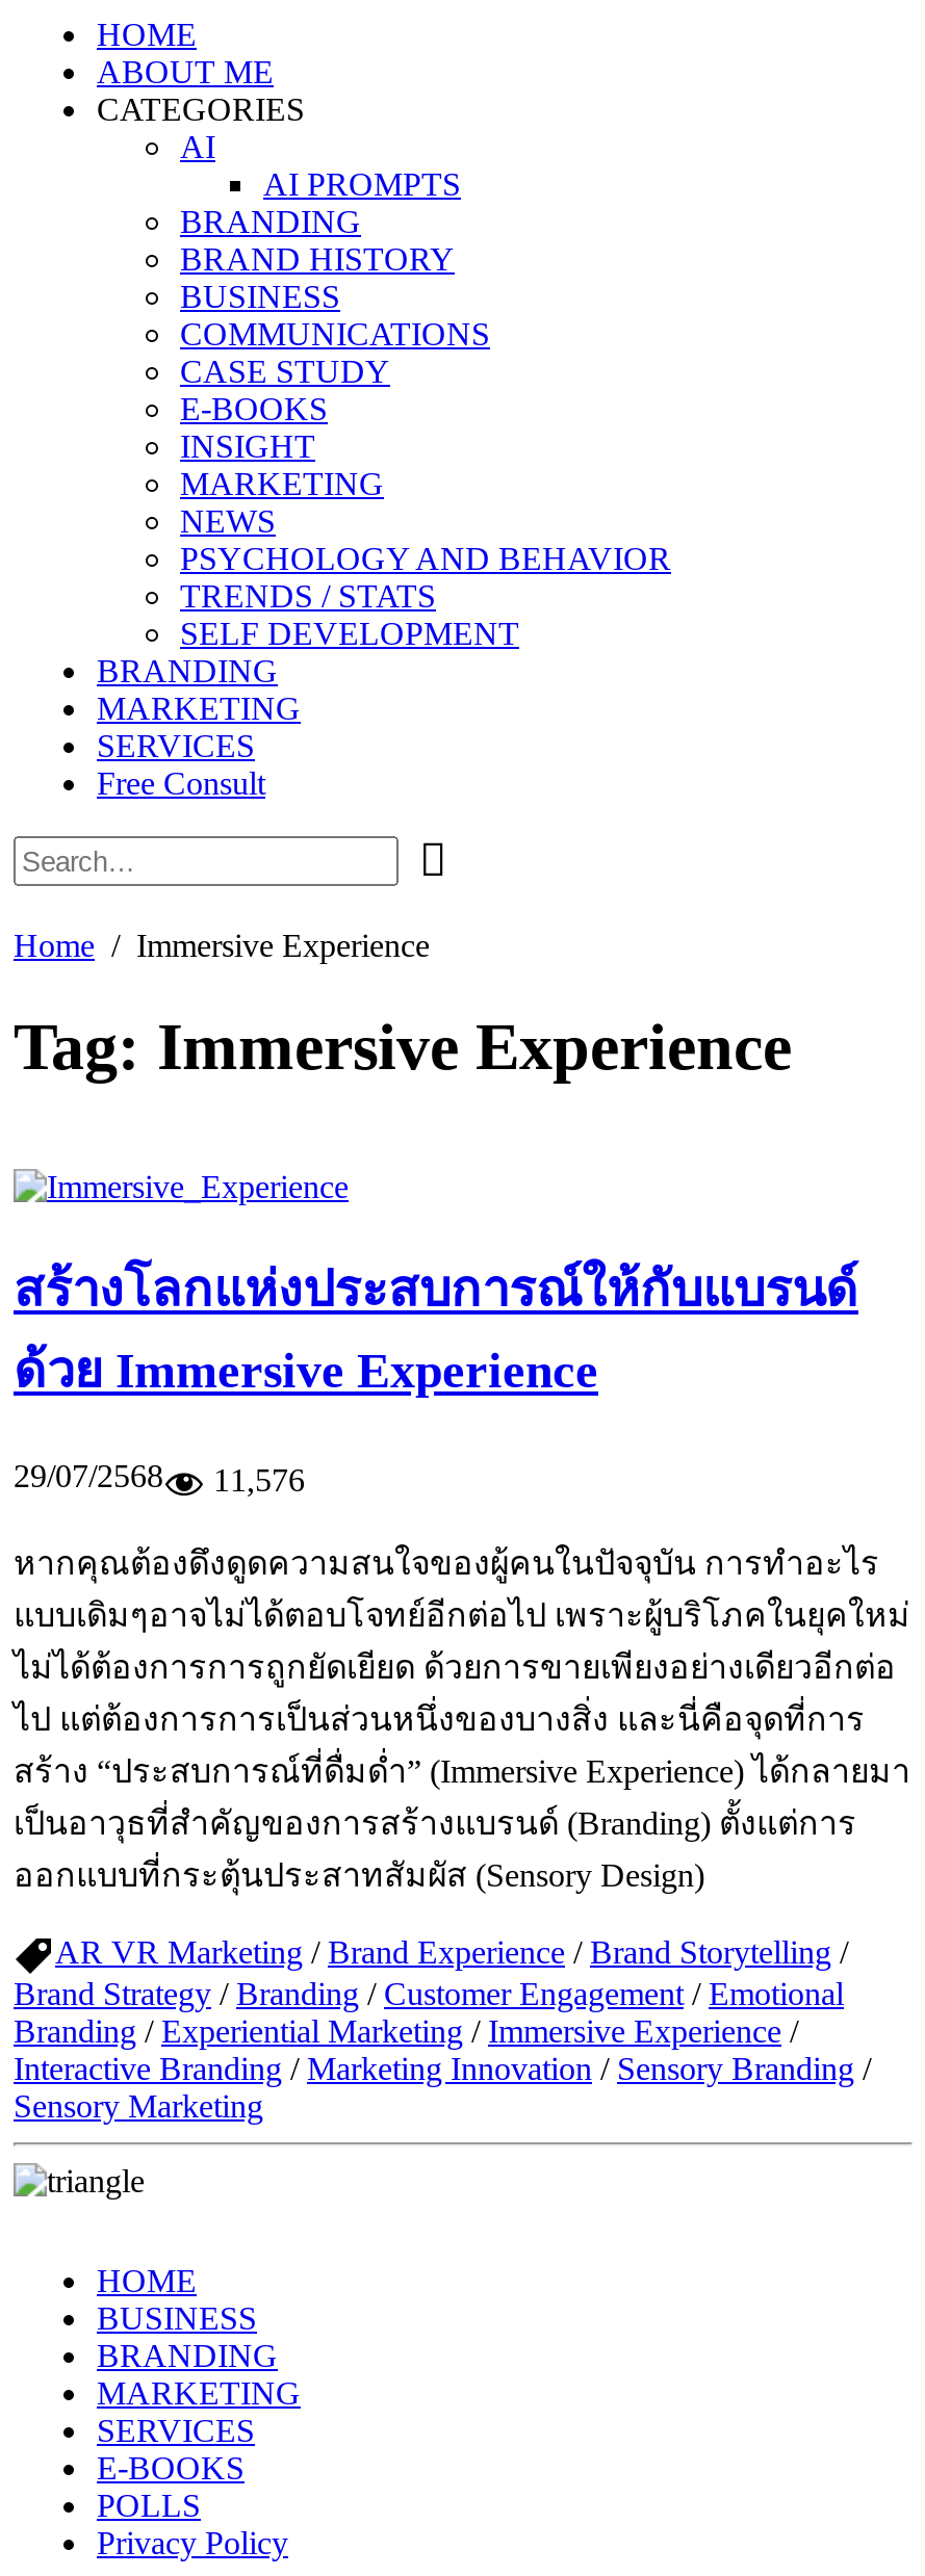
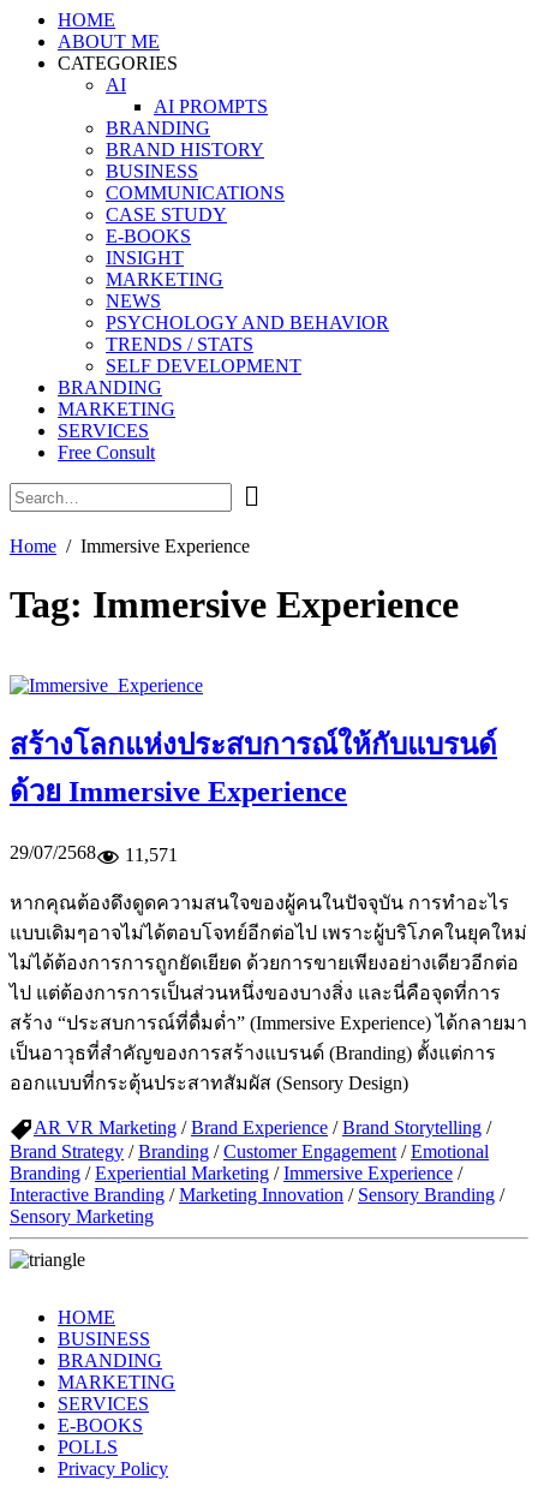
[14,1458,305,1497] 29/07/2568 11,576 -> [10,842,178,865] 29/07/2568 11,571

